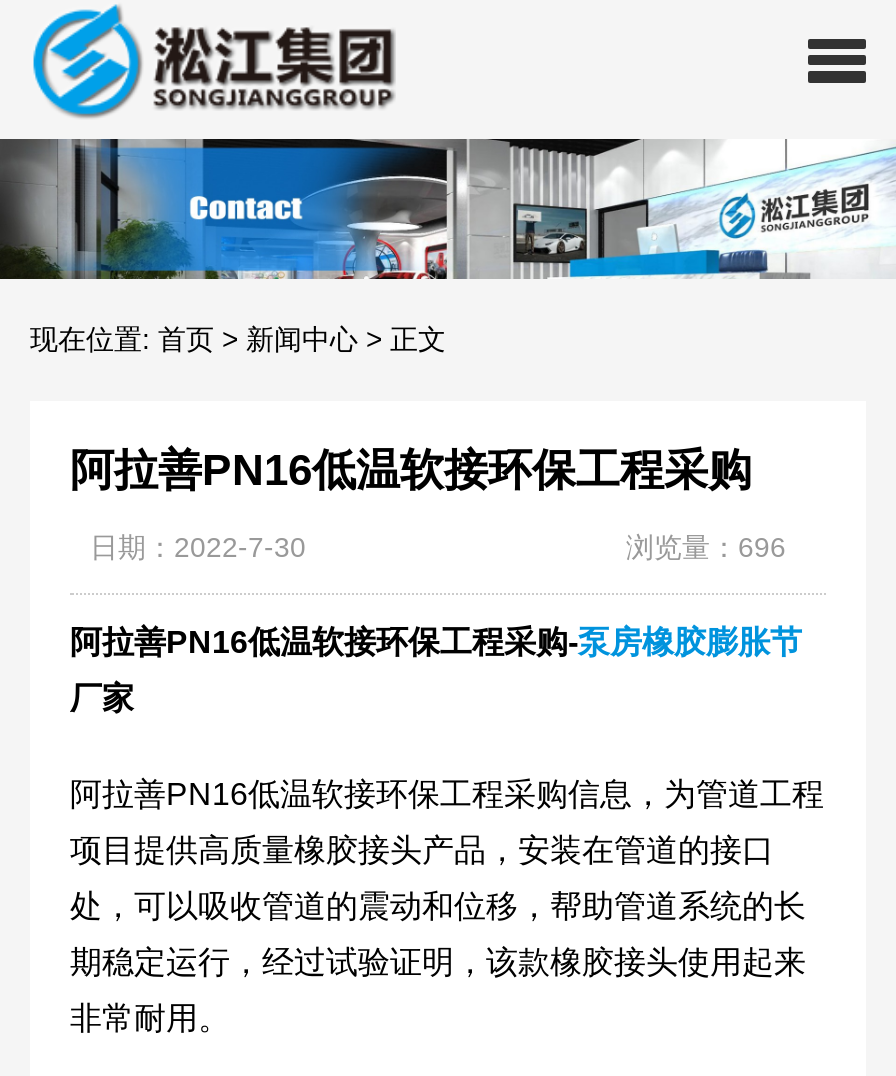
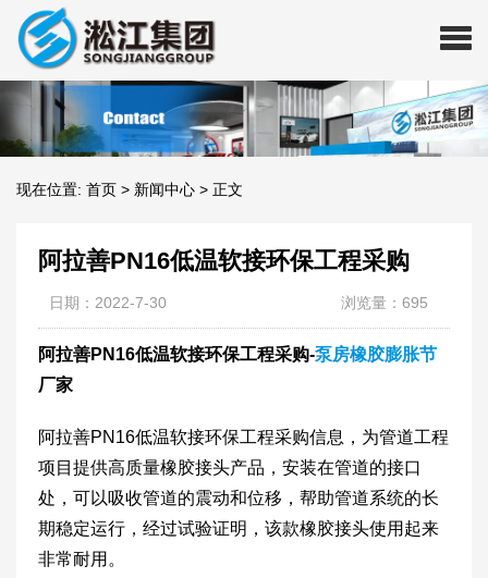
[626,531,786,563] 浏览量：696 -> [341,294,428,311] 浏览量：695

